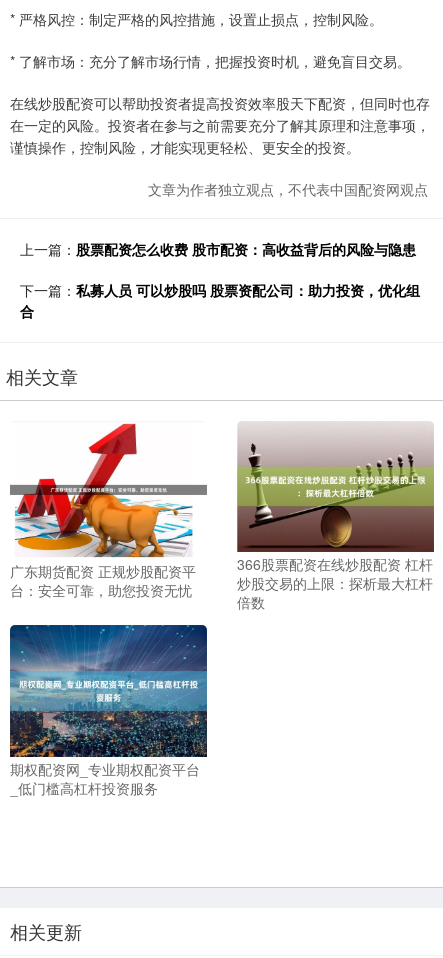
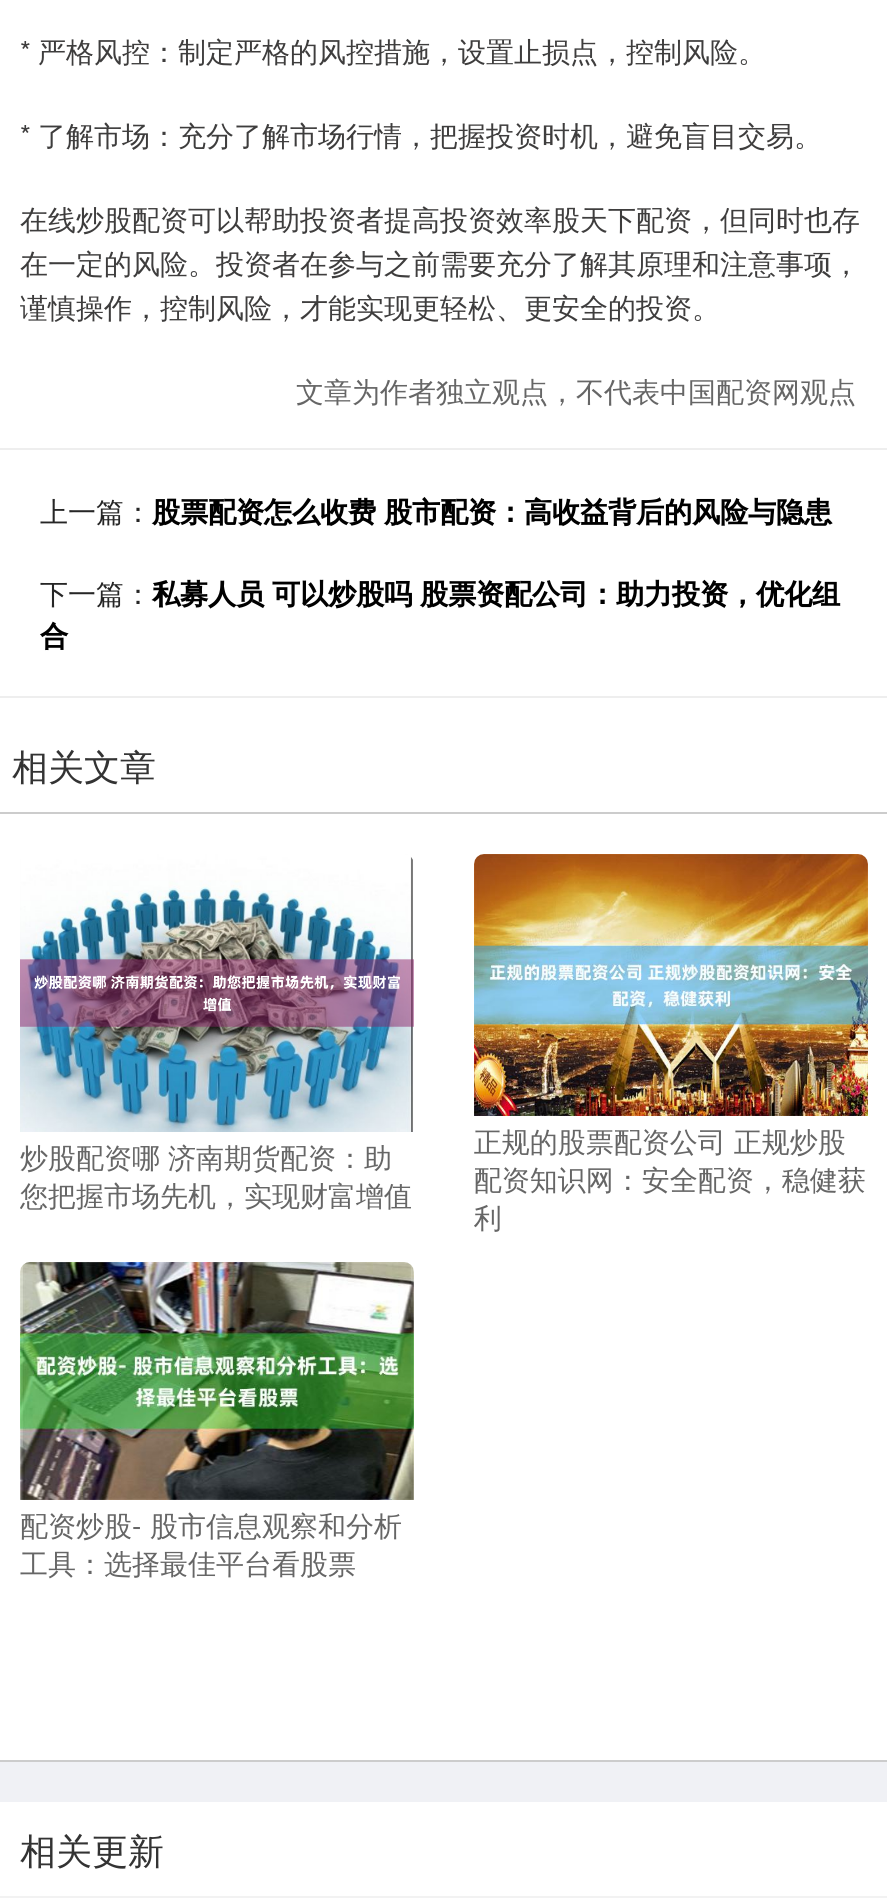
[10,423,207,600] [image] | 广东期货配资 正规炒股配资平 | 台：安全可靠，助您投资无忧 -> [18,860,416,1213] [image] | 炒股配资哪 济南期货配资：助 | 您把握市场先机，实现财富增值
[236,422,434,612] [image] | 366股票配资在线炒股配资 杠杆 | 炒股交易的上限：探析最大杠杆 | 倍数 -> [472,854,870,1237] [image] | 正规的股票配资公司 正规炒股 | 配资知识网：安全配资，稳健获 | 利
[9,624,208,798] [image] | 期权配资网_专业期权配资平台 | _低门槛高杠杆投资服务 -> [20,1260,416,1581] [image] | 配资炒股- 股市信息观察和分析 | 工具：选择最佳平台看股票

